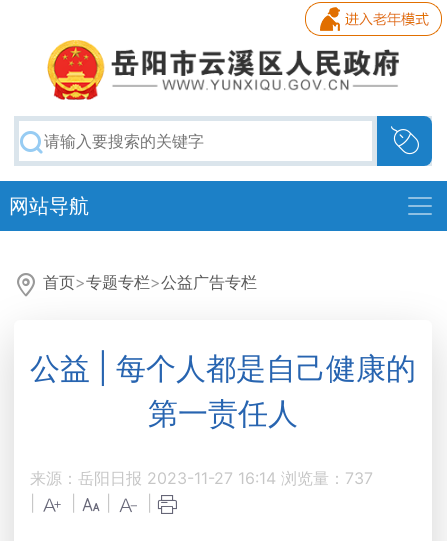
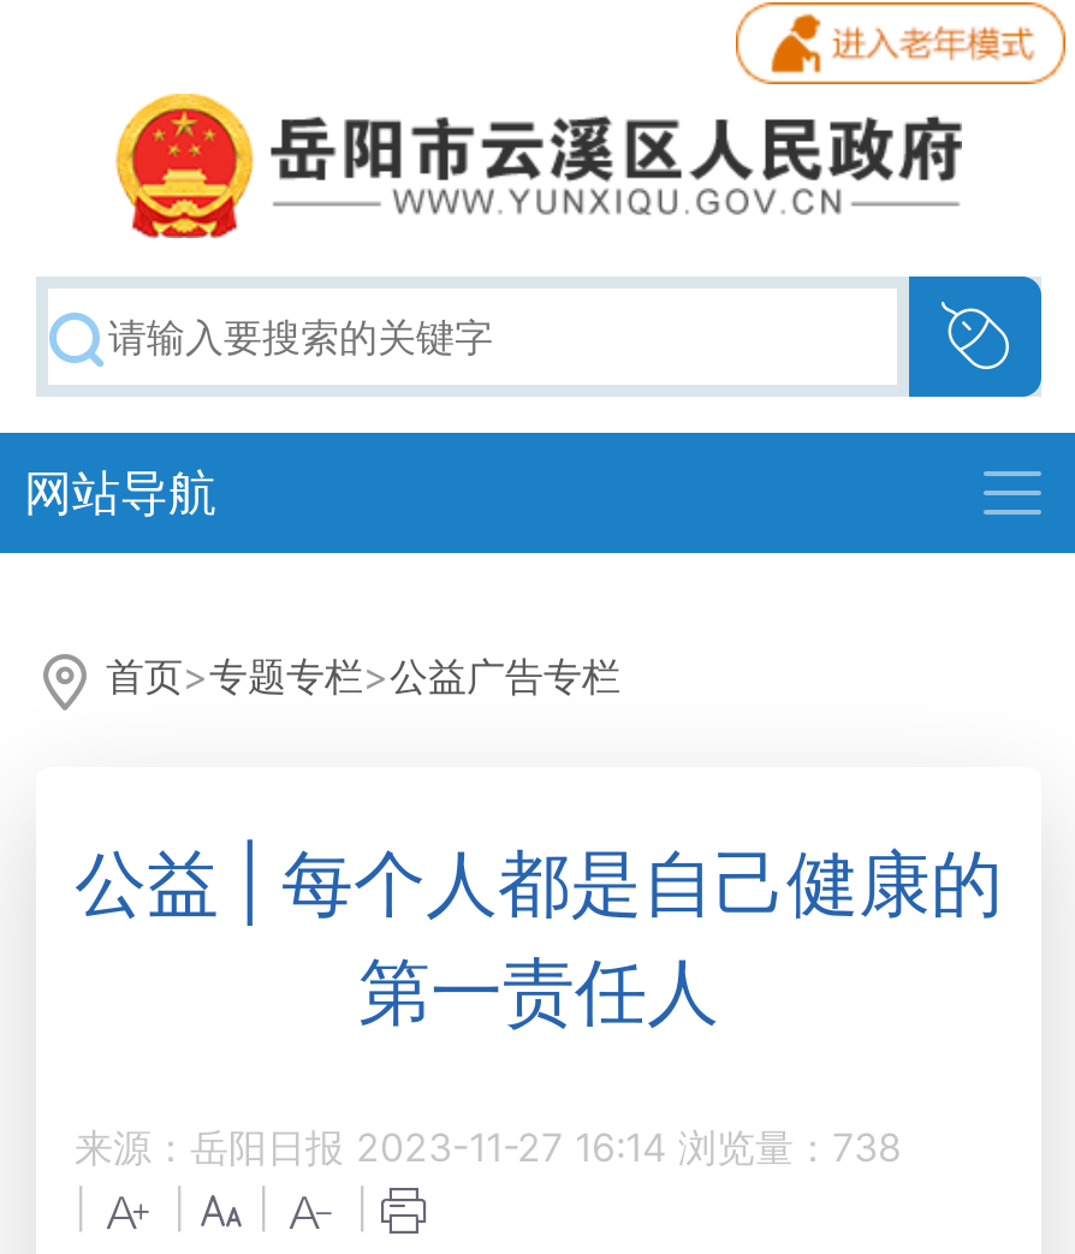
[30,468,373,488] 来源：岳阳日报 2023-11-27 16:14 浏览量：737 -> [75,1124,902,1172] 来源：岳阳日报 2023-11-27 16:14 浏览量：738

